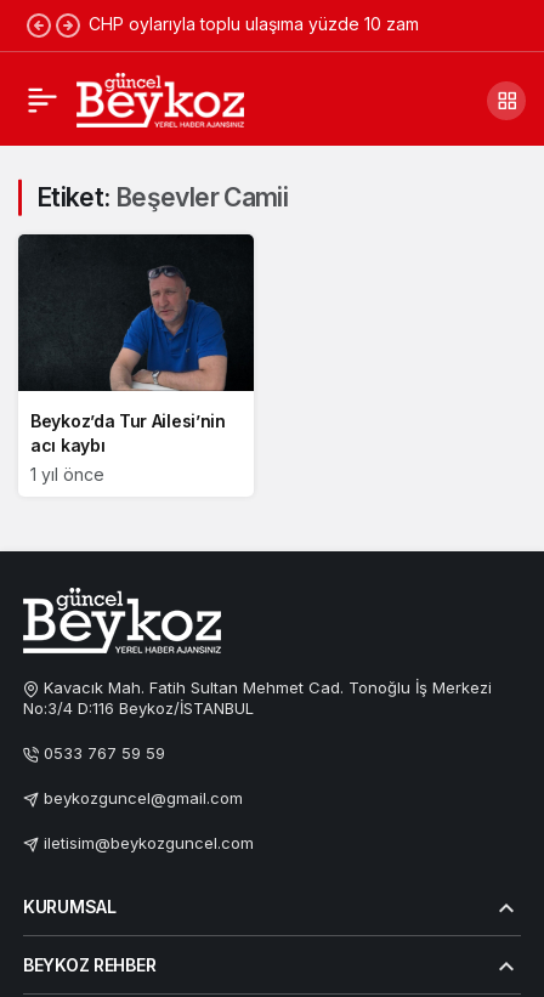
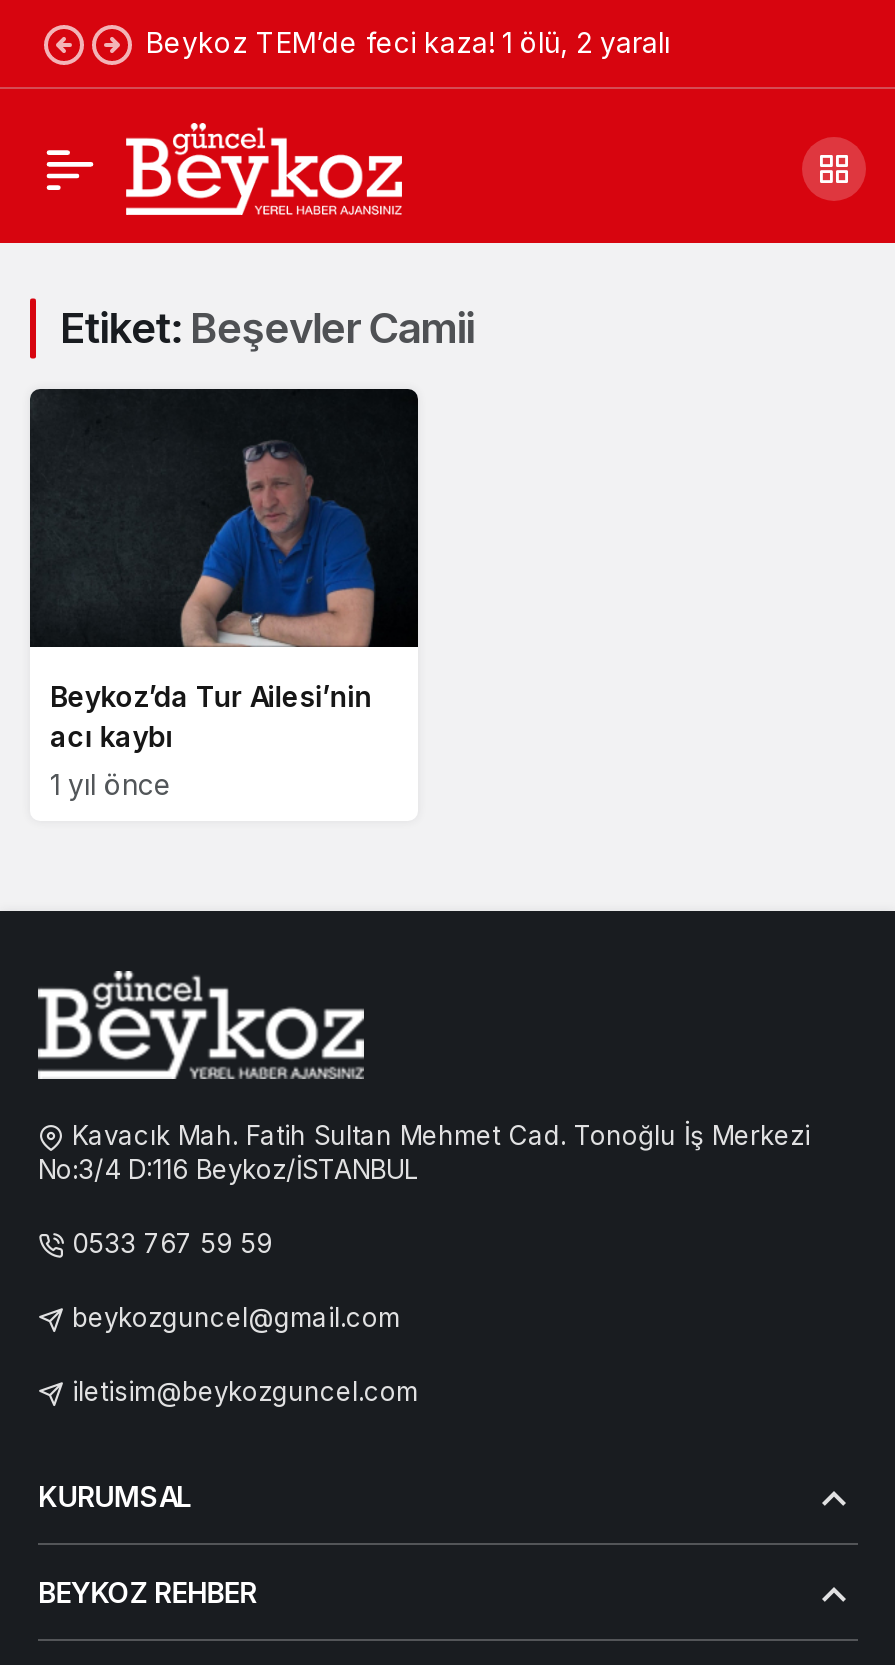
[89,13,419,34] CHP oylarıyla toplu ulaşıma yüzde 10 zam -> [146,25,670,59] Beykoz TEM’de feci kaza! 1 ölü, 2 yaralı

